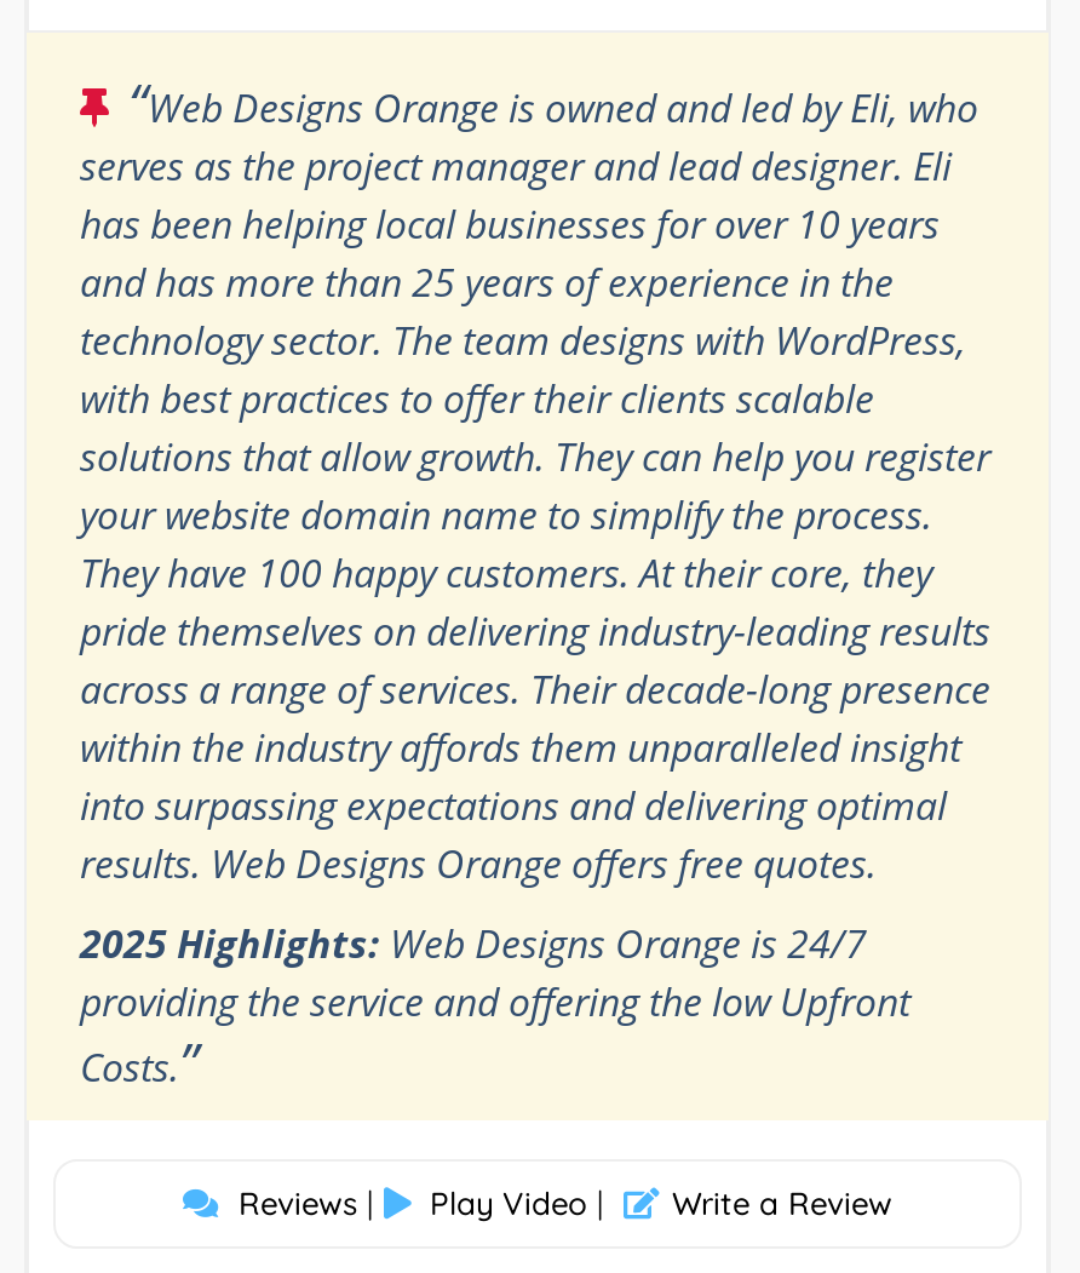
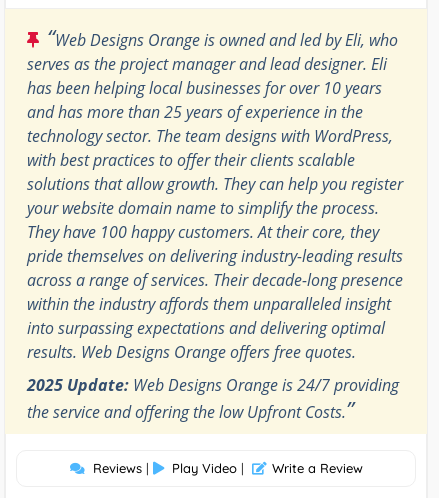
[80,916,910,1096] 2025 Highlights: Web Designs Orange is 24/7 | providing the service and offering the low Upfront | Costs.” -> [27,374,399,424] 2025 Update: Web Designs Orange is 24/7 providing | the service and offering the low Upfront Costs.”

